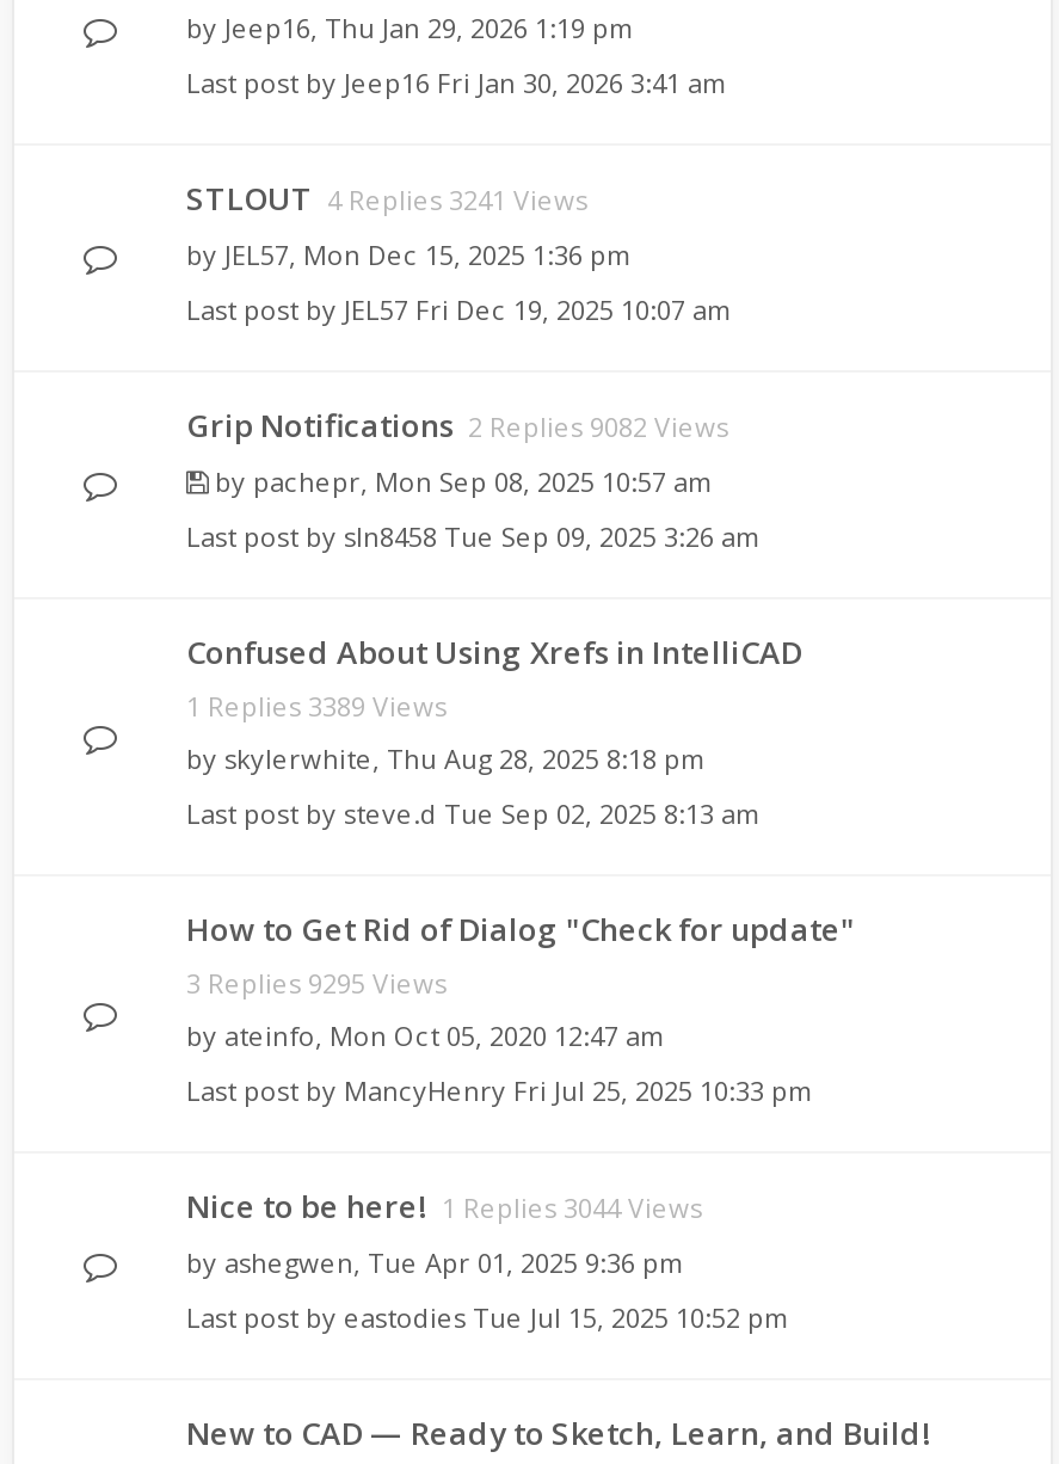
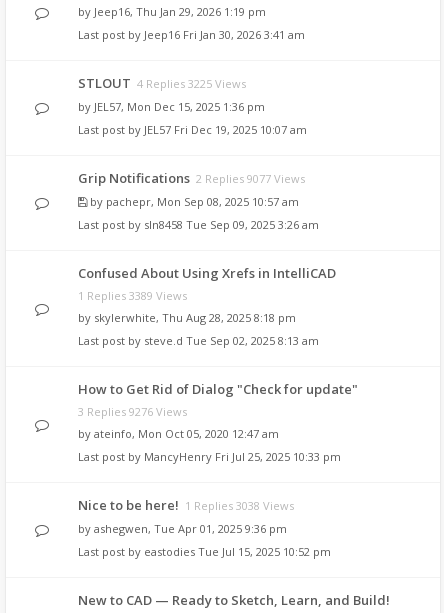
[186,177,587,220] STLOUT 4 Replies 3241 Views -> [78,74,246,92] STLOUT 4 Replies 3225 Views
[186,404,728,447] Grip Notifications 2 Replies 9082 Views -> [78,169,305,187] Grip Notifications 2 Replies 9077 Views
[186,965,447,1001] 3 Replies 9295 Views -> [78,404,187,419] 3 Replies 9276 Views
[186,1185,702,1228] Nice to be here! 1 Replies 3044 Views -> [78,496,294,514] Nice to be here! 1 Replies 3038 Views

